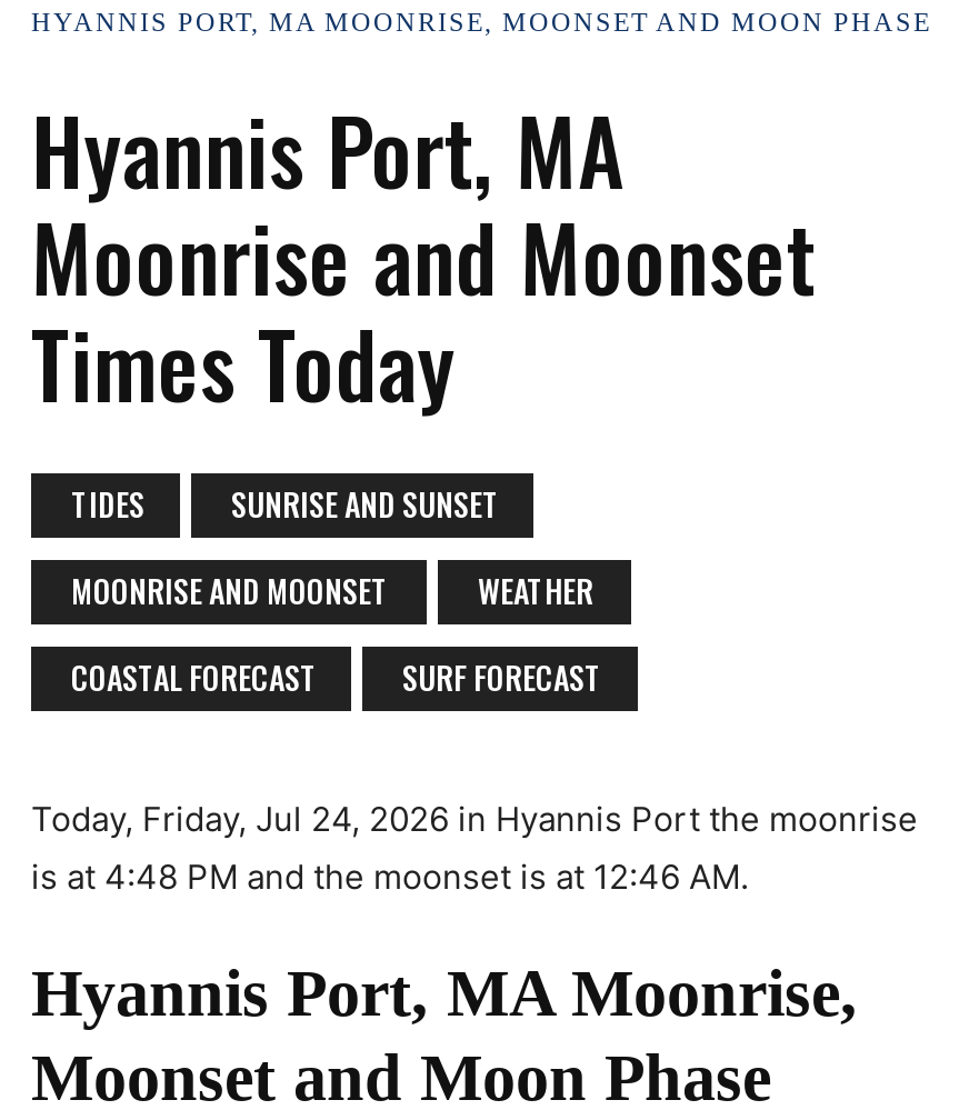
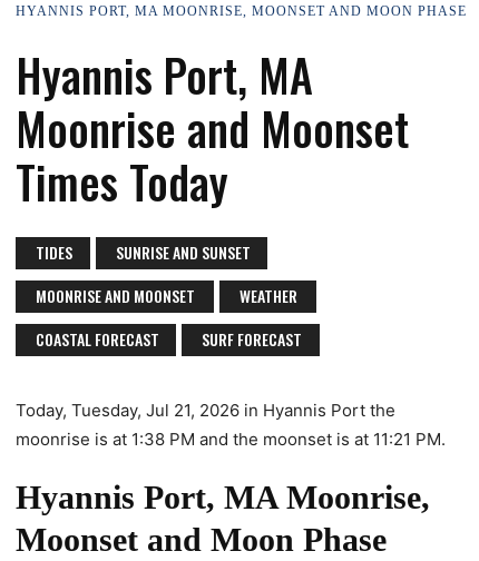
[31,798,918,898] Today, Friday, Jul 24, 2026 in Hyannis Port the moonrise | is at 4:48 PM and the moonset is at 12:46 AM. -> [16,400,446,450] Today, Tuesday, Jul 21, 2026 in Hyannis Port the | moonrise is at 1:38 PM and the moonset is at 11:21 PM.

